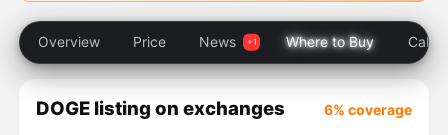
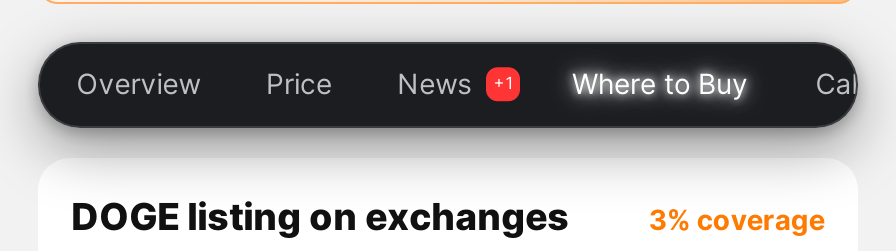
[324,101,412,118] 6% coverage -> [649,202,825,236] 3% coverage

